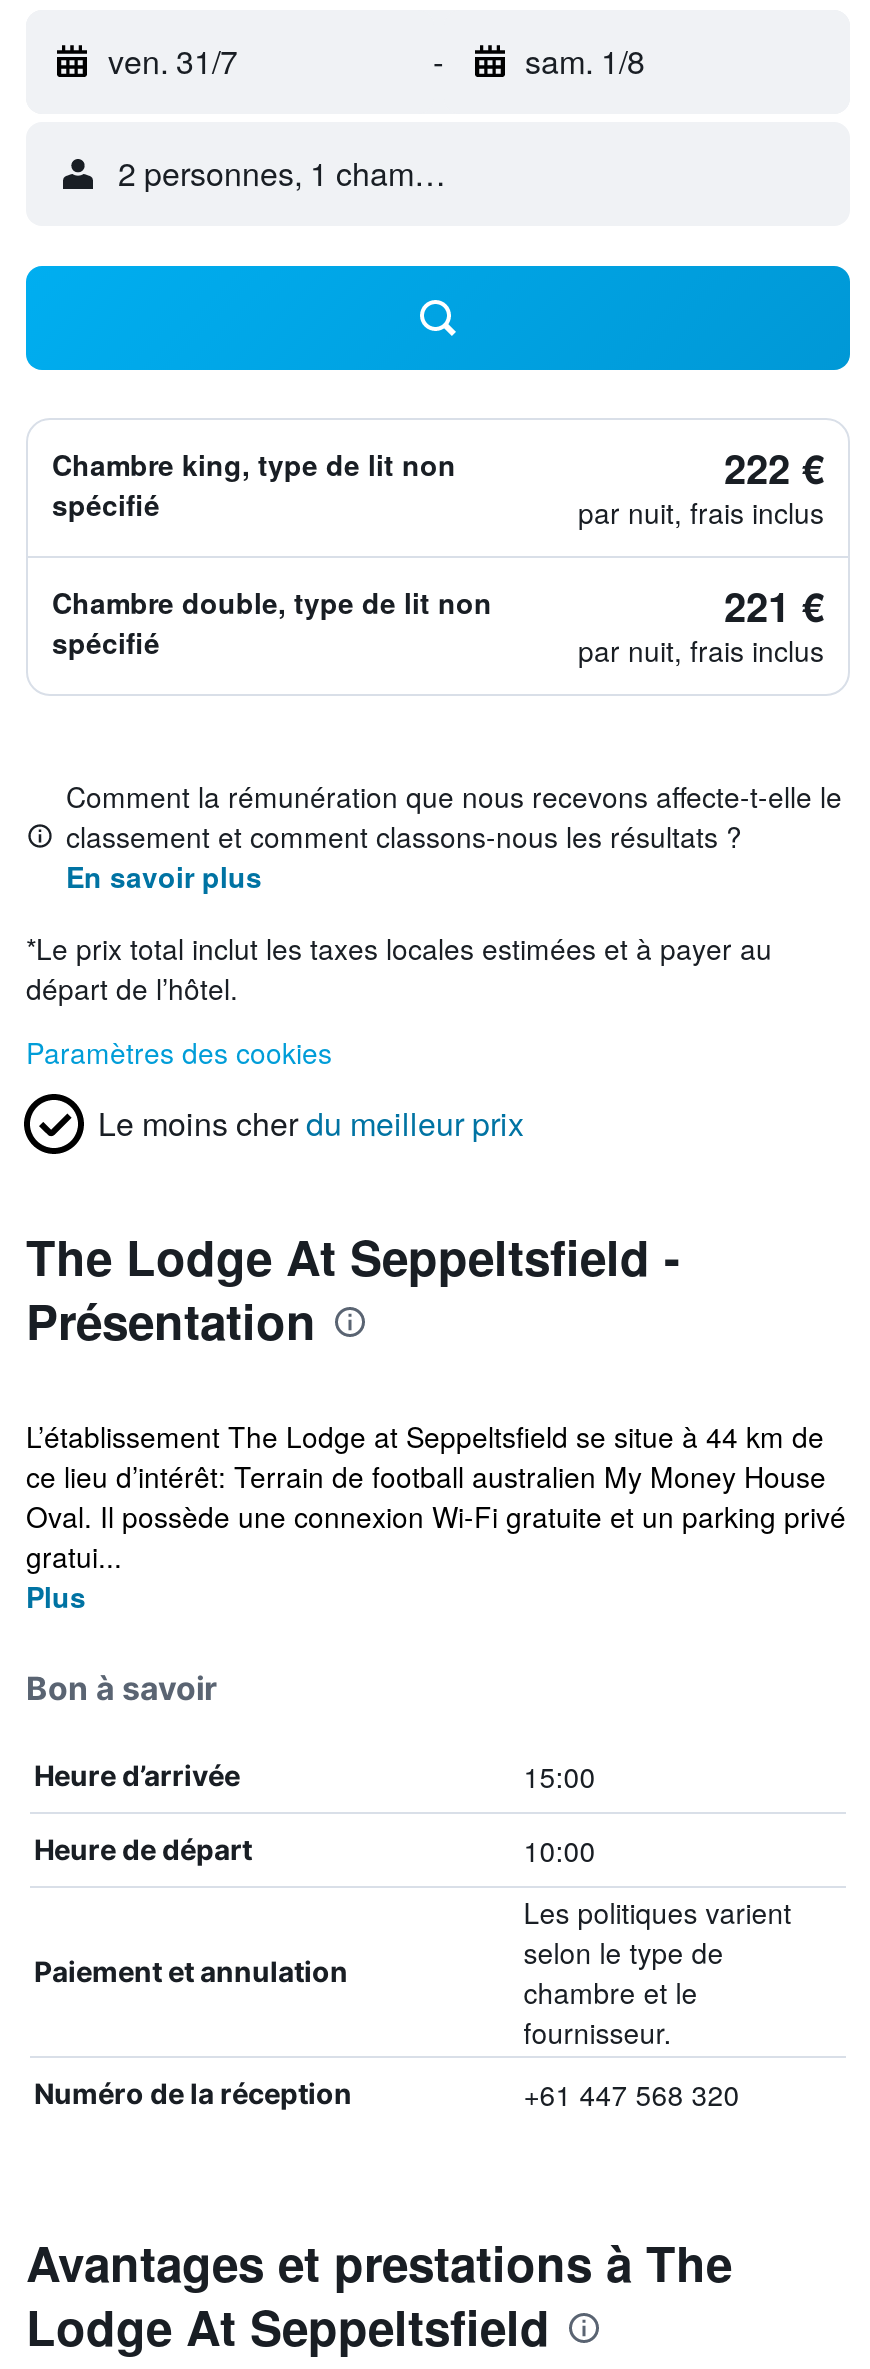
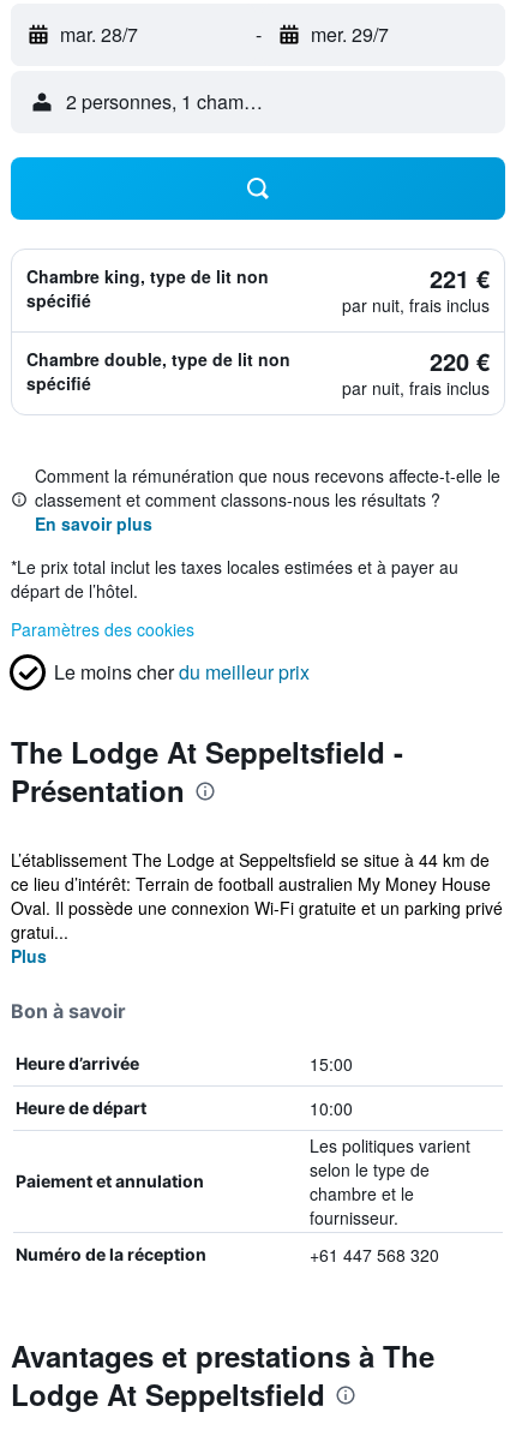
[108,38,238,84] ven. 31/7 -> [60,20,138,48] mar. 28/7
[525,38,645,84] sam. 1/8 -> [310,20,388,48] mer. 29/7
[724,438,824,496] 222 € -> [430,261,490,295] 221 €
[724,576,824,634] 221 € -> [430,343,490,378] 220 €

